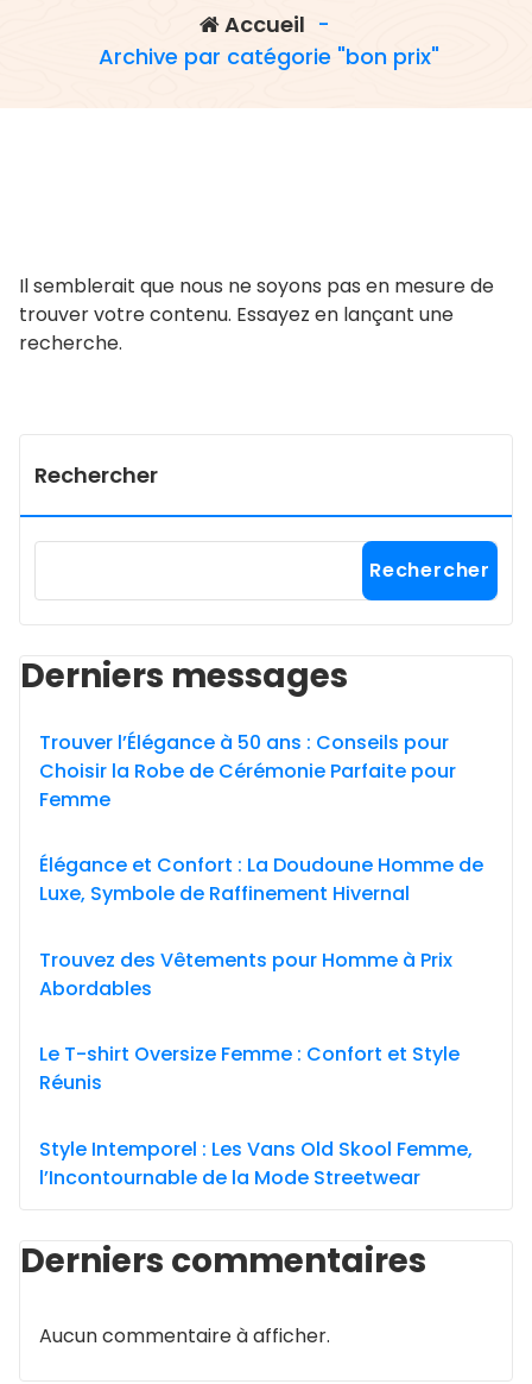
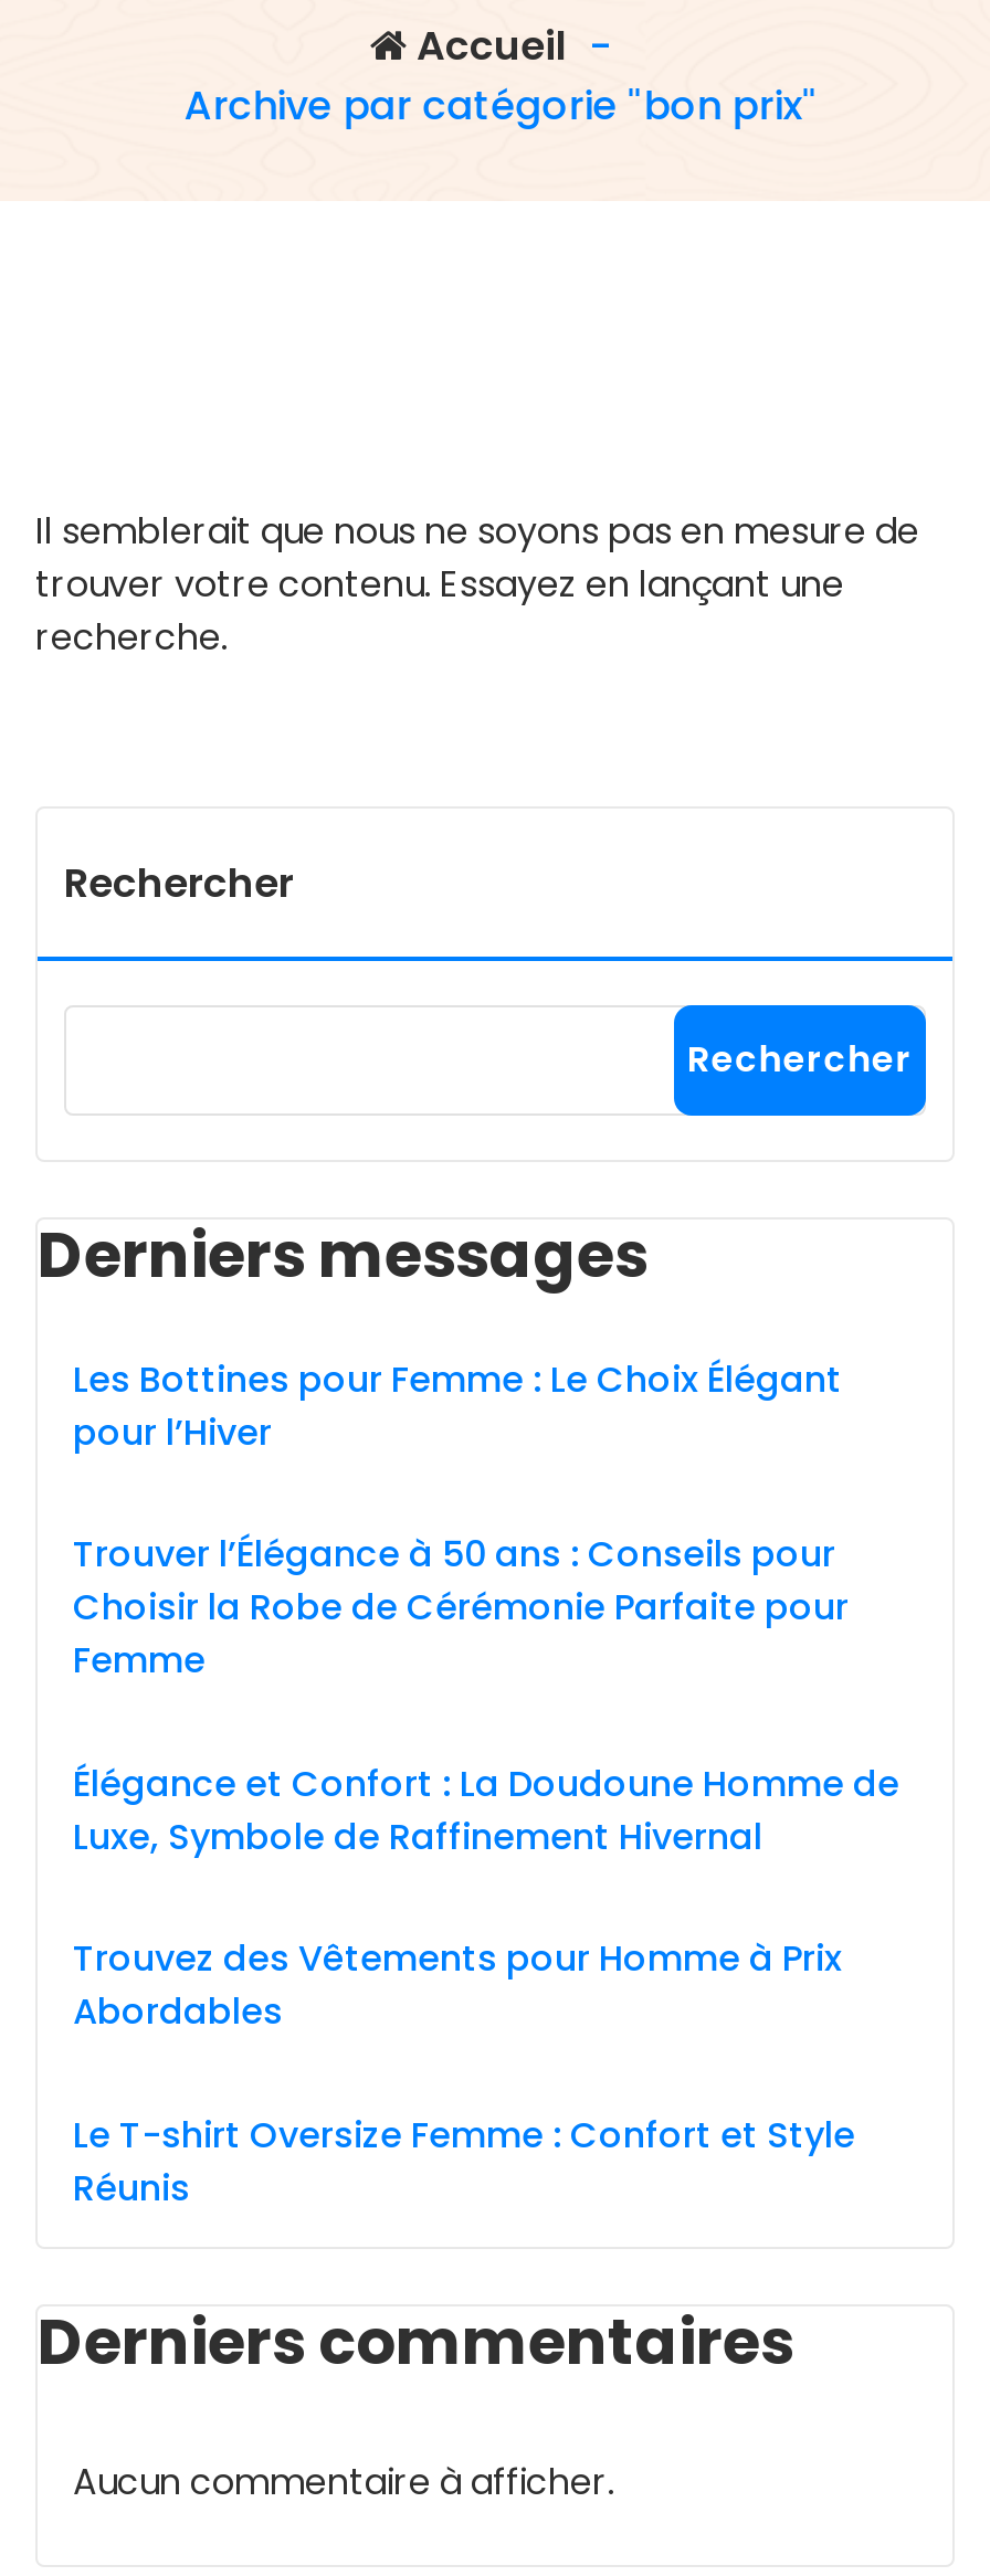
none -> [73,1353,842,1457] Les Bottines pour Femme : Le Choix Élégant | pour l’Hiver
moved [39,728,483,1096] -> [73,1529,899,2213]: Trouver l’Élégance à 50 ans : Conseils pour | Choisir la Robe de Cérémonie Parfaite pour | Femme | ... | Le T-shirt Oversize Femme : Confort et Style | Réunis
[39,1135,473,1191] Style Intemporel : Les Vans Old Skool Femme, | l’Incontournable de la Mode Streetwear -> none

